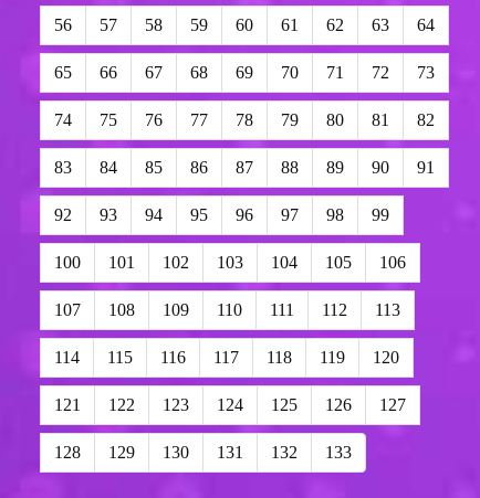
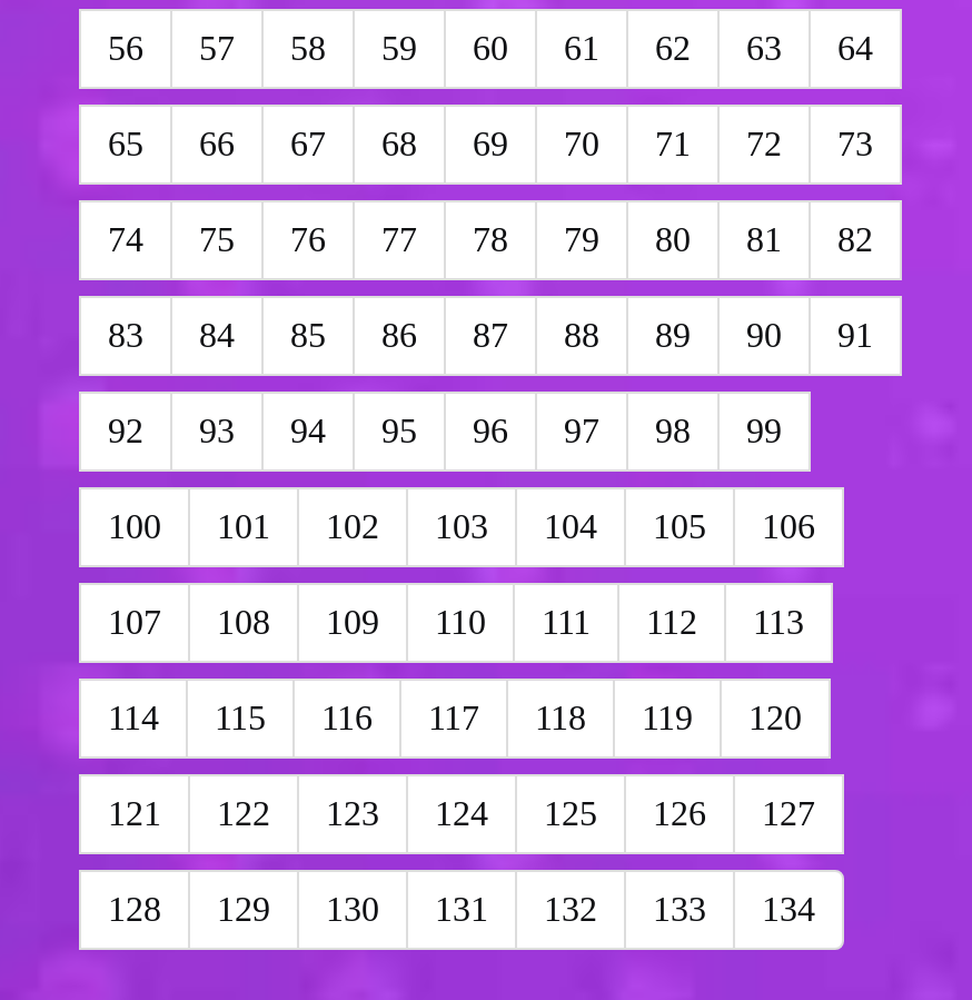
none -> [762,889,815,927] 134

